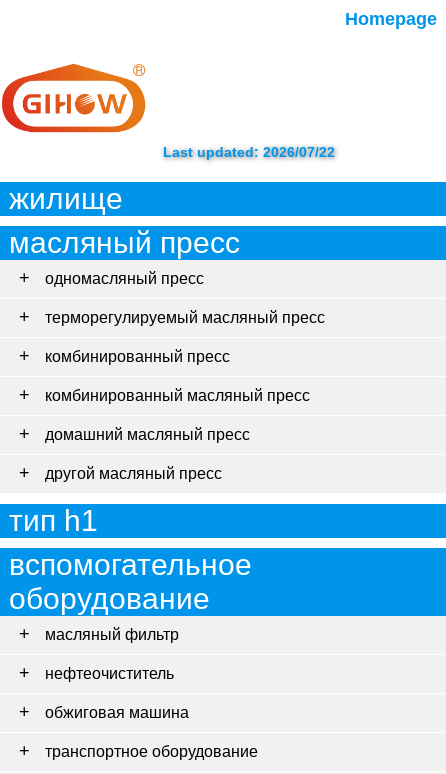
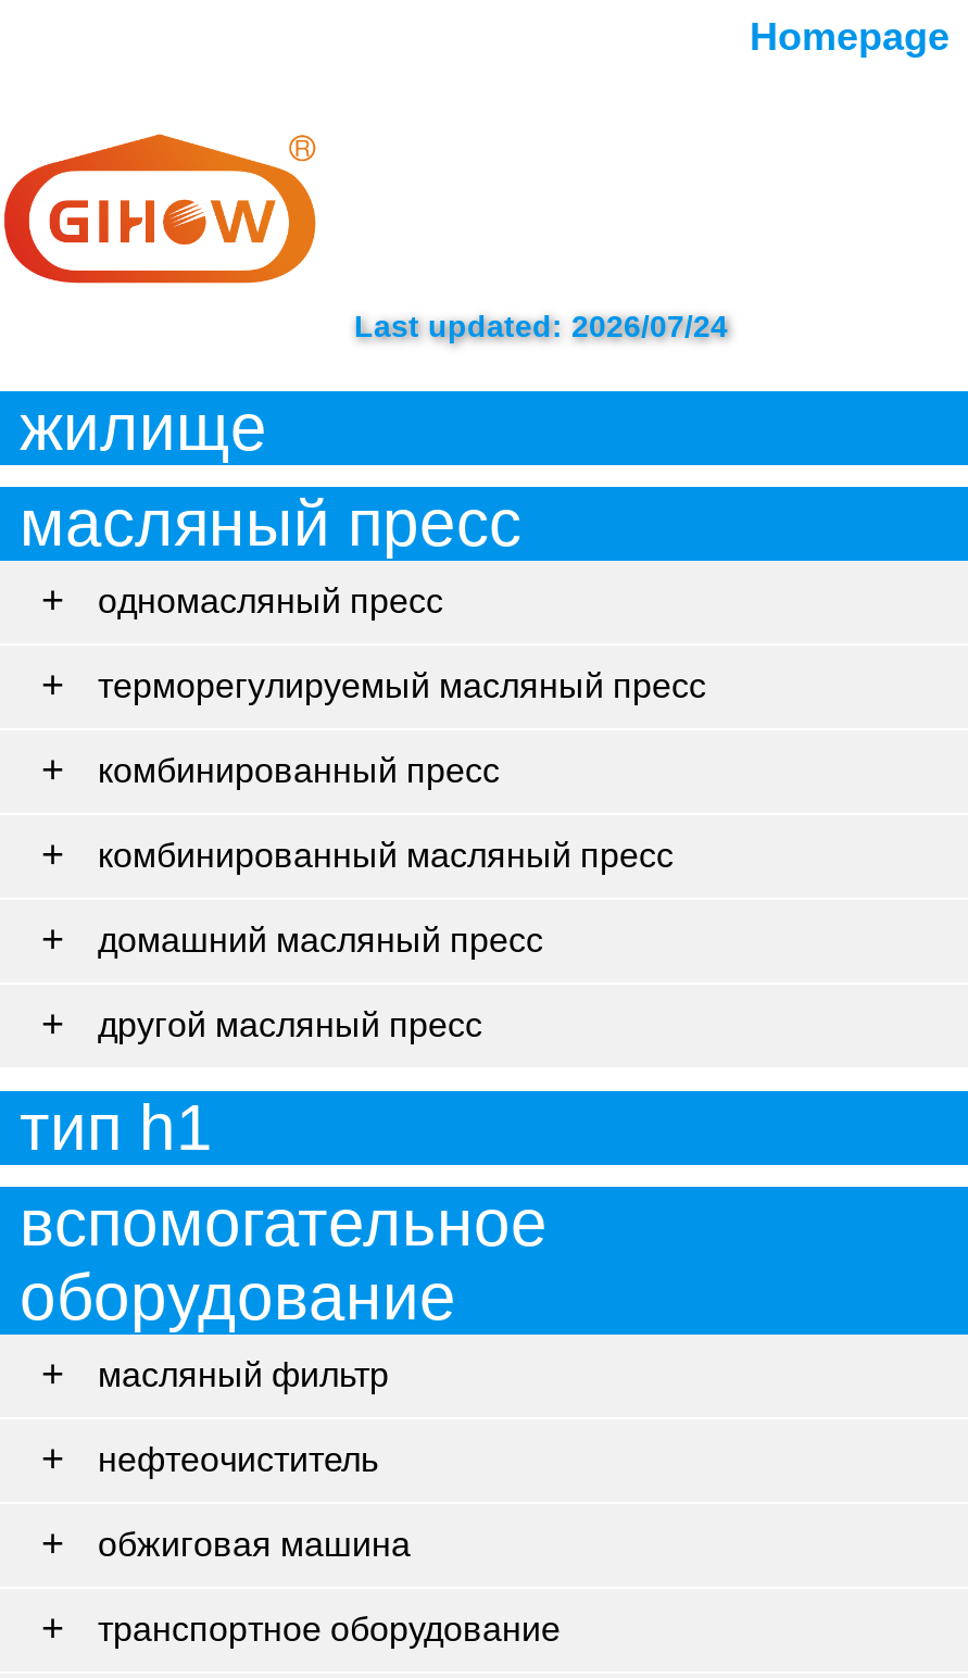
[163,144,335,160] Last updated: 2026/07/22 -> [354,309,728,344] Last updated: 2026/07/24

